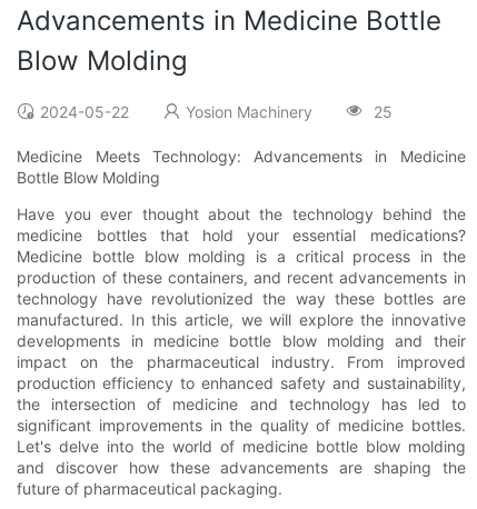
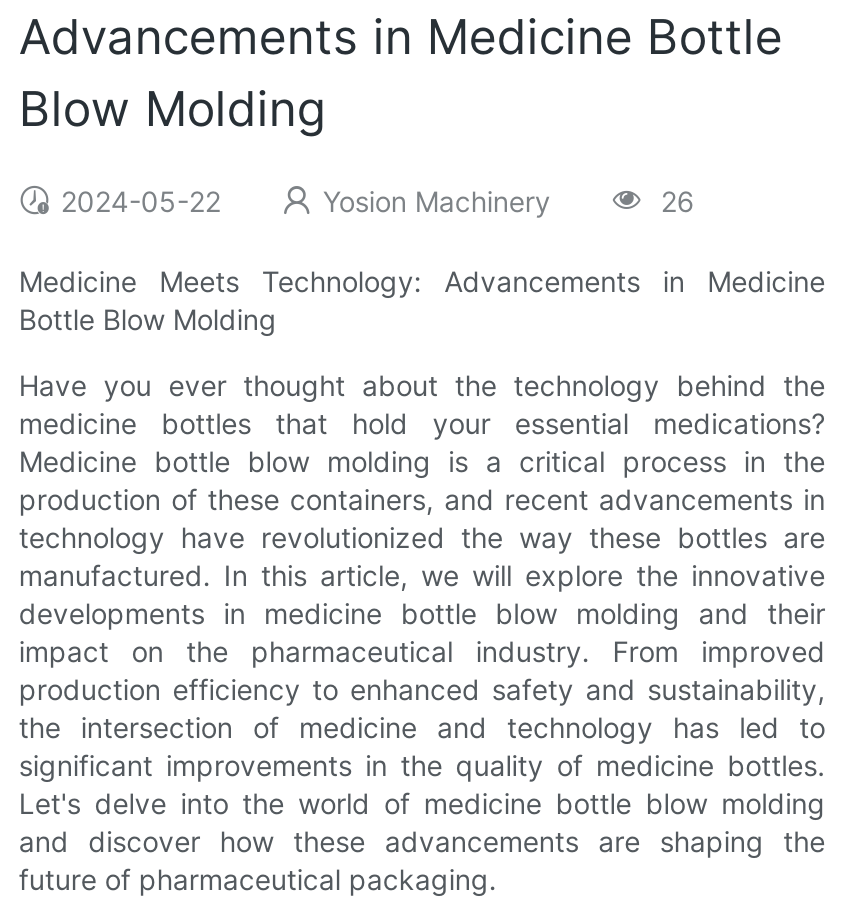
[374,103,393,122] 25 -> [661,185,695,219] 26

